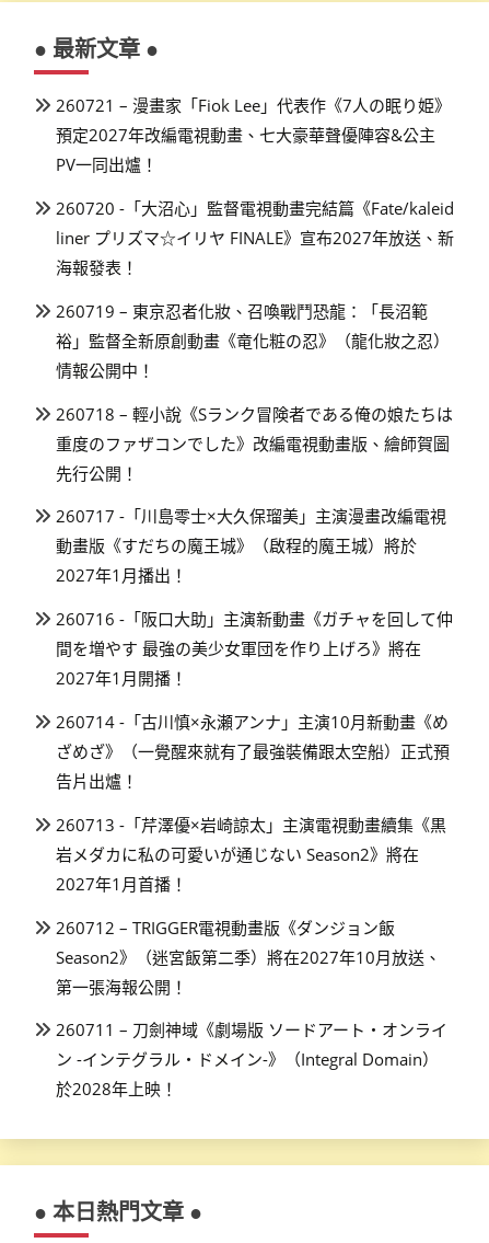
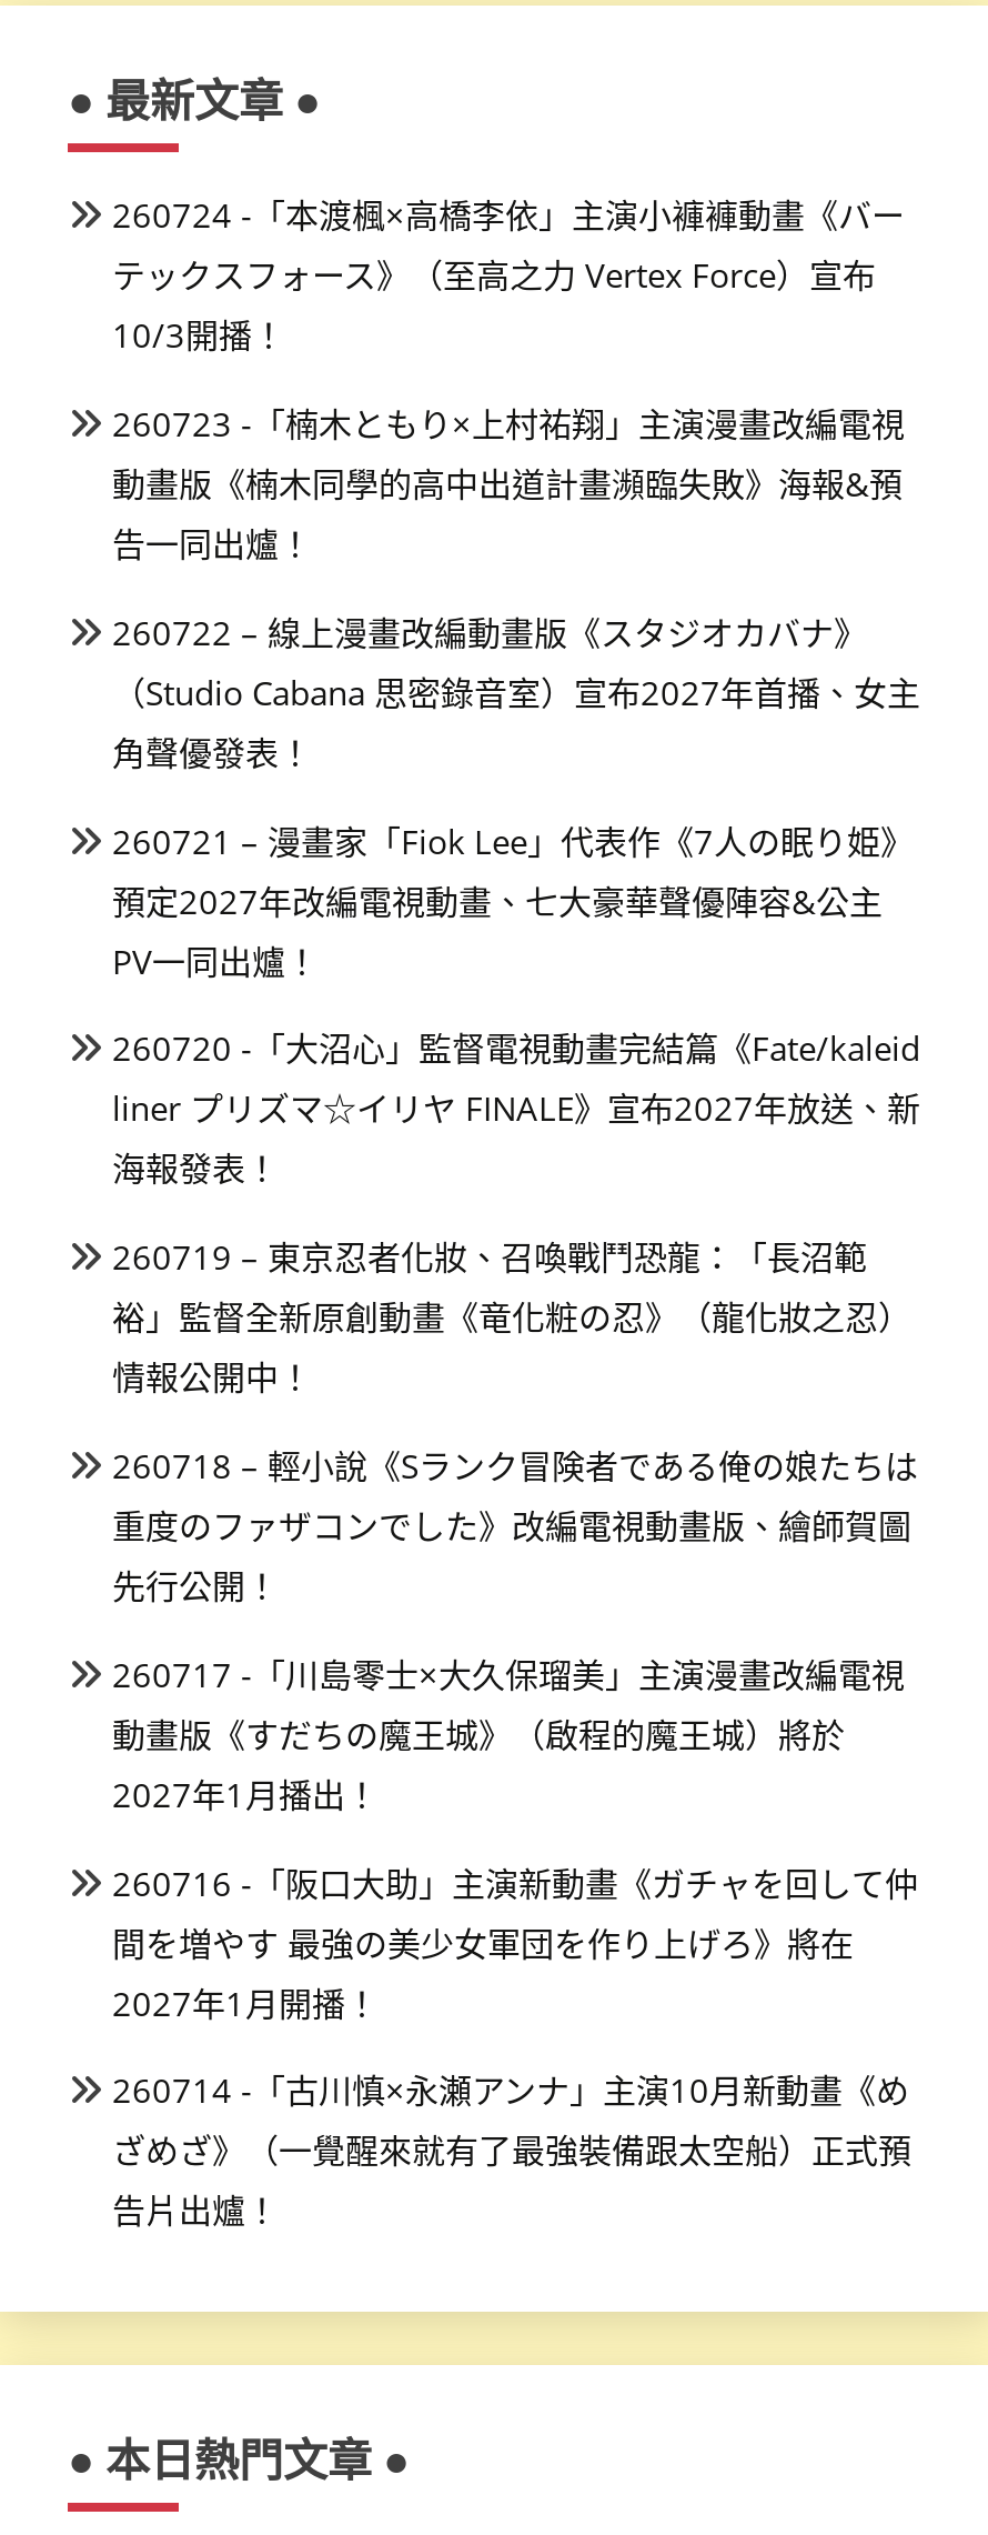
none -> [112,193,920,774] 260724 -「本渡楓×高橋李依」主演小褲褲動畫《バー | テックスフォース》（至高之力 Vertex Force）宣布 | 10/3開播！ | 260723 -「楠木ともり×上村祐翔」主演漫畫改編電視 | 動畫版《楠木同學的高中出道計畫瀕臨失敗》海報&預 | 告一同出爐！ | 260722 – 線上漫畫改編動畫版《スタジオカバナ》 | （Studio Cabana 思密錄音室）宣布2027年首播、女主 | 角聲優發表！
moved [56,94,454,792] -> [112,818,920,2233]: 260721 – 漫畫家「Fiok Lee」代表作《7人の眠り姫》 | 預定2027年改編電視動畫、七大豪華聲優陣容&公主 | PV一同出爐！ | ... | ざめざ》（一覺醒來就有了最強裝備跟太空船）正式預 | 告片出爐！
[56,813,447,1100] 260713 -「芹澤優×岩崎諒太」主演電視動畫續集《黒 | 岩メダカに私の可愛いが通じない Season2》將在 | 2027年1月首播！ | 260712 – TRIGGER電視動畫版《ダンジョン飯 | Season2》（迷宮飯第二季）將在2027年10月放送、 | 第一張海報公開！ | 260711 – 刀劍神域《劇場版 ソードアート・オンライ | ン -インテグラル・ドメイン-》（Integral Domain） | 於2028年上映！ -> none

